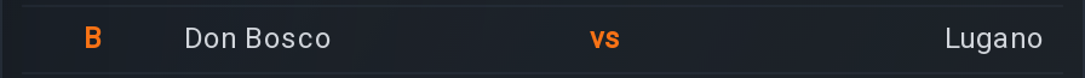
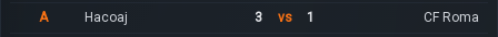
[84,21,332,55] B | Don Bosco -> [38,10,262,25] A | Hacoaj | 3
[945,21,1044,55] Lugano -> [307,10,479,25] 1 | CF Roma

